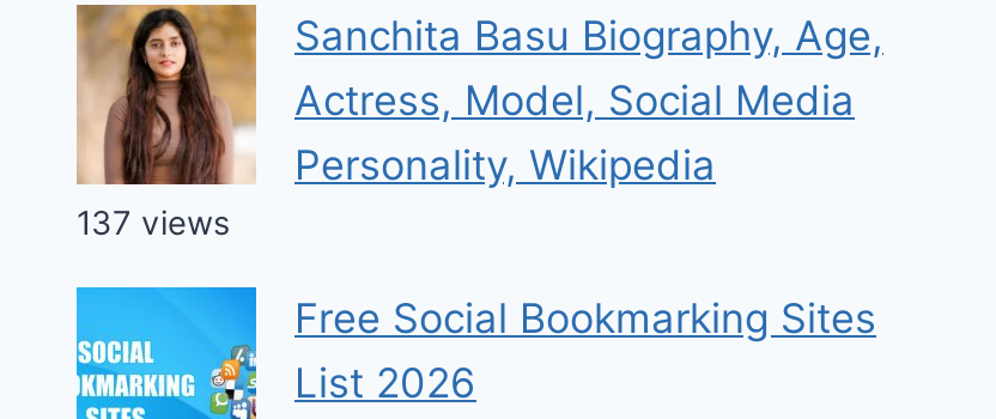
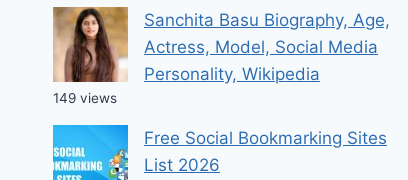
[77,205,230,243] 137 views -> [53,90,117,106] 149 views

